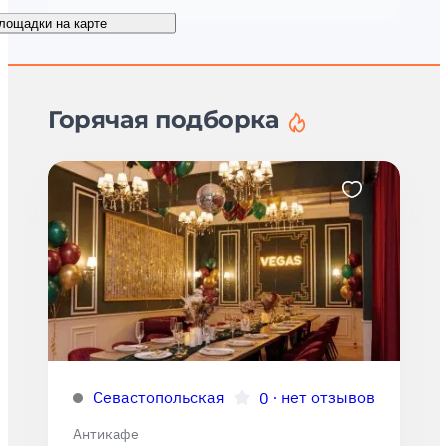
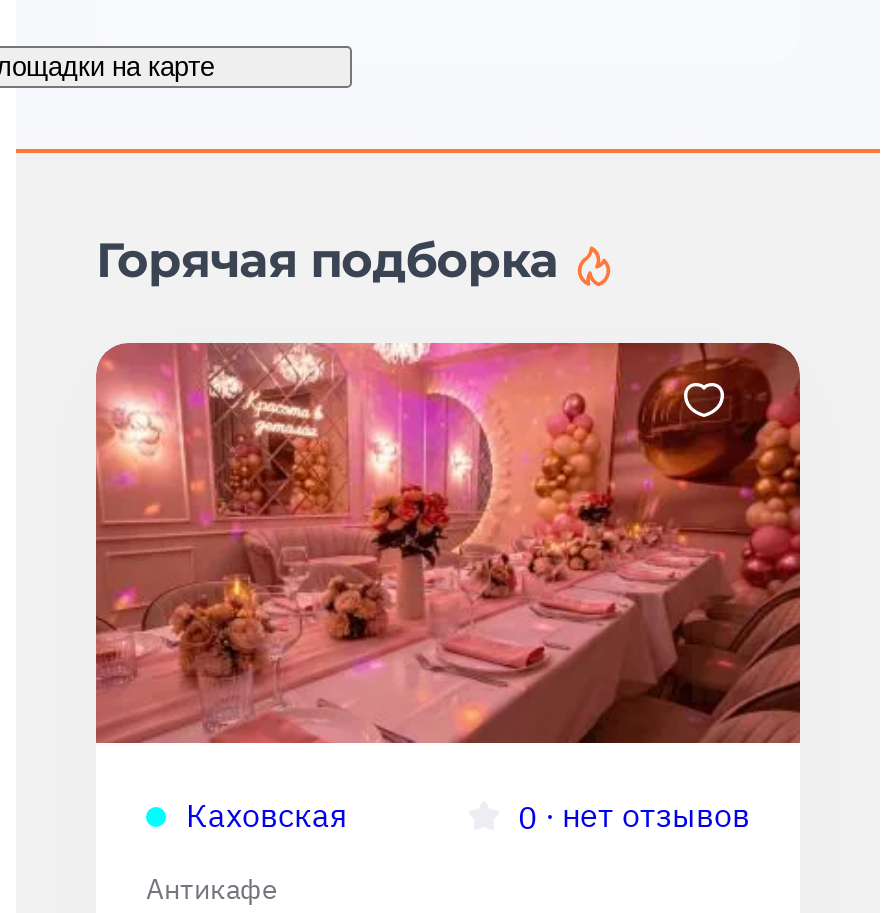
[47,160,401,407] [image] | Севастопольская -> [94,341,802,835] [image] | Каховская

